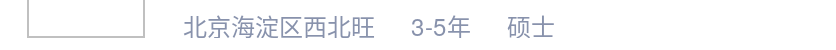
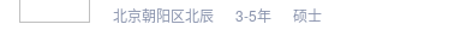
[183,8,375,42] 北京海淀区西北旺 -> [113,5,214,25] 北京朝阳区北辰

